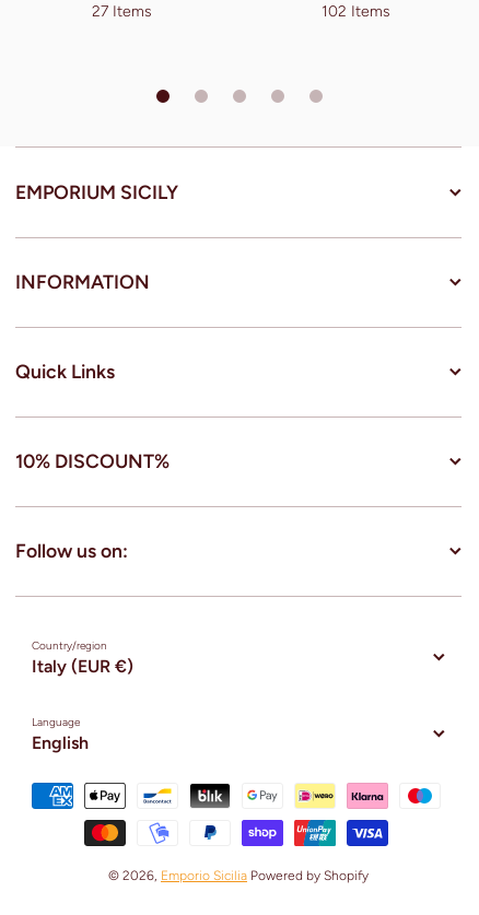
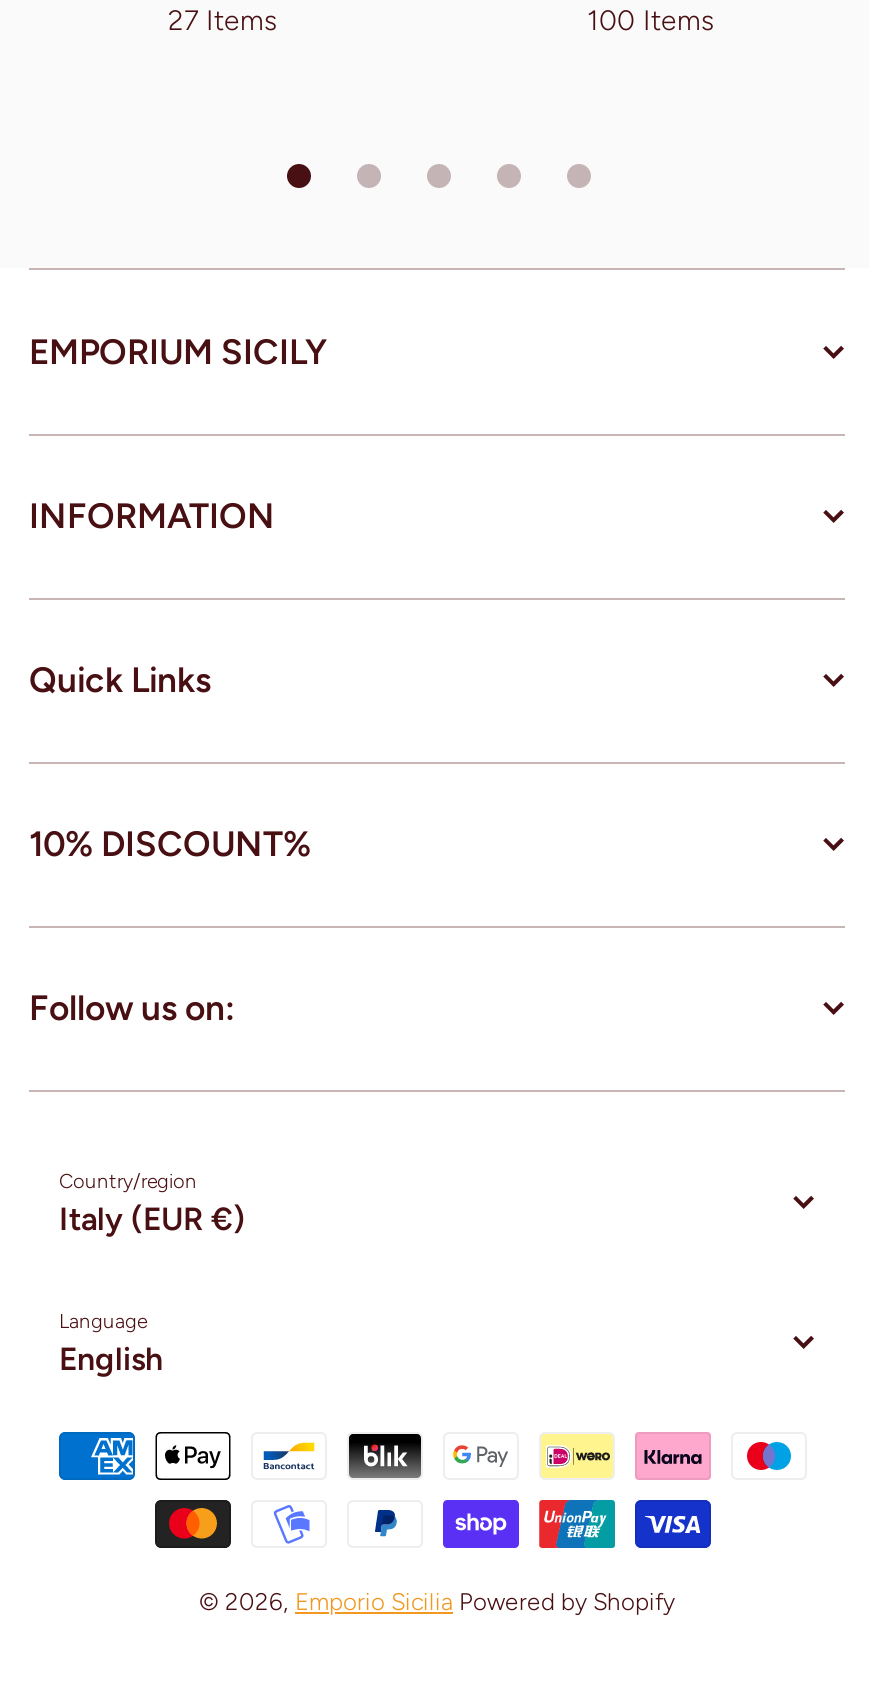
[321,2,390,21] 102 Items -> [587,4,715,38] 100 Items

